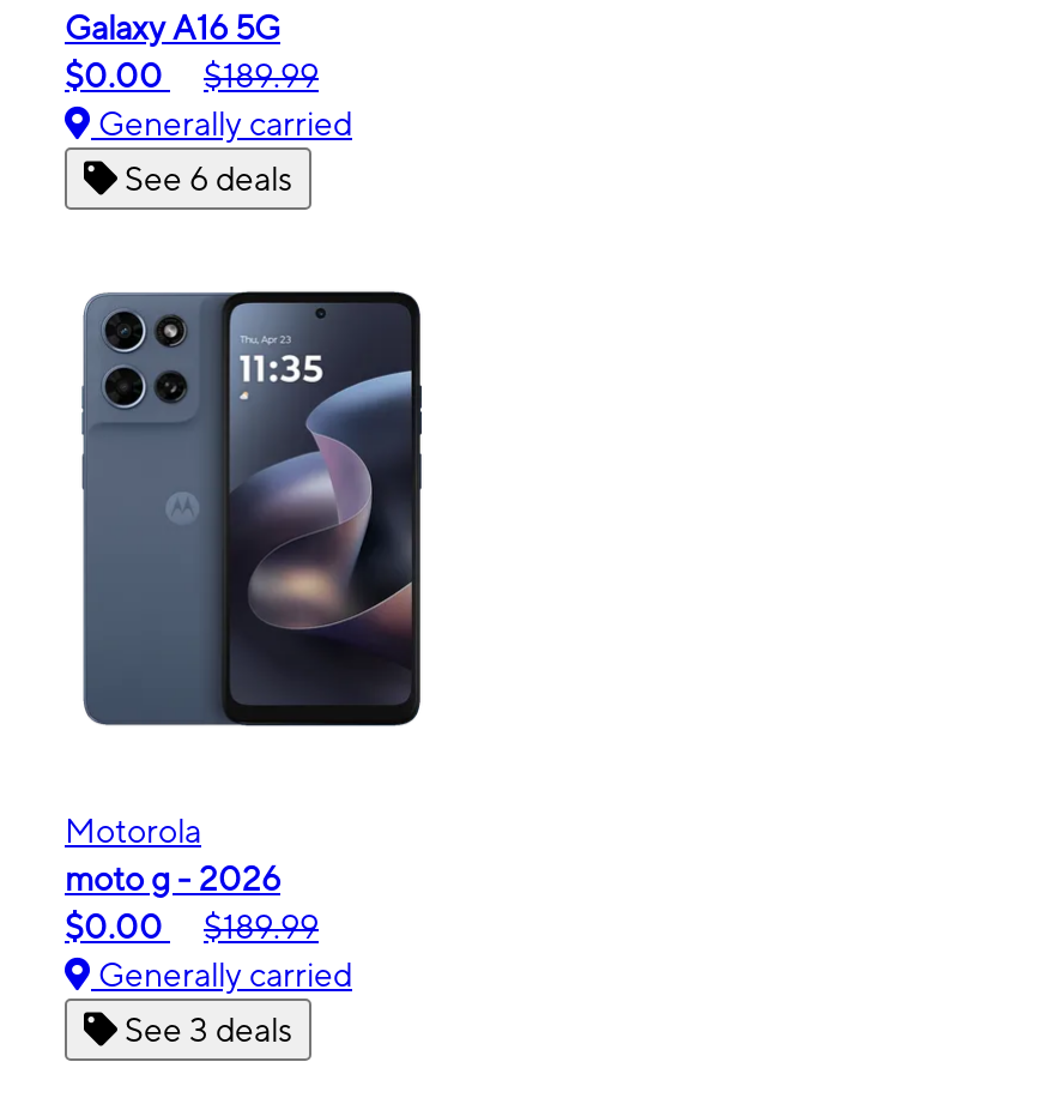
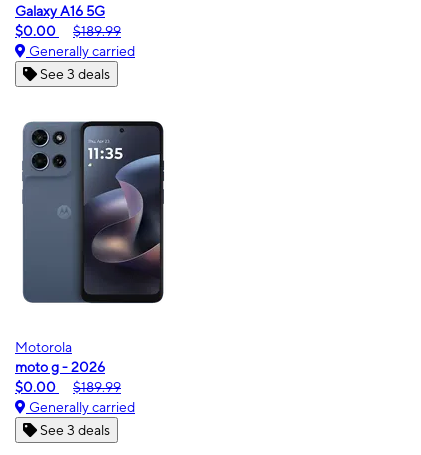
[125,158,292,197] See 6 deals -> [40,66,110,82] See 3 deals

